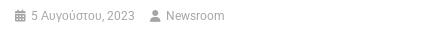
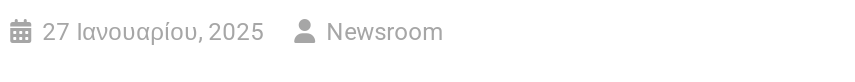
[31,9,135,23] 5 Αυγούστου, 2023 -> [42,18,264,46] 27 Ιανουαρίου, 2025

